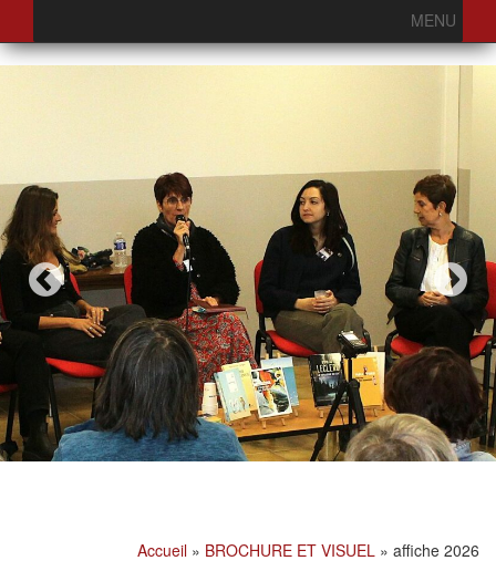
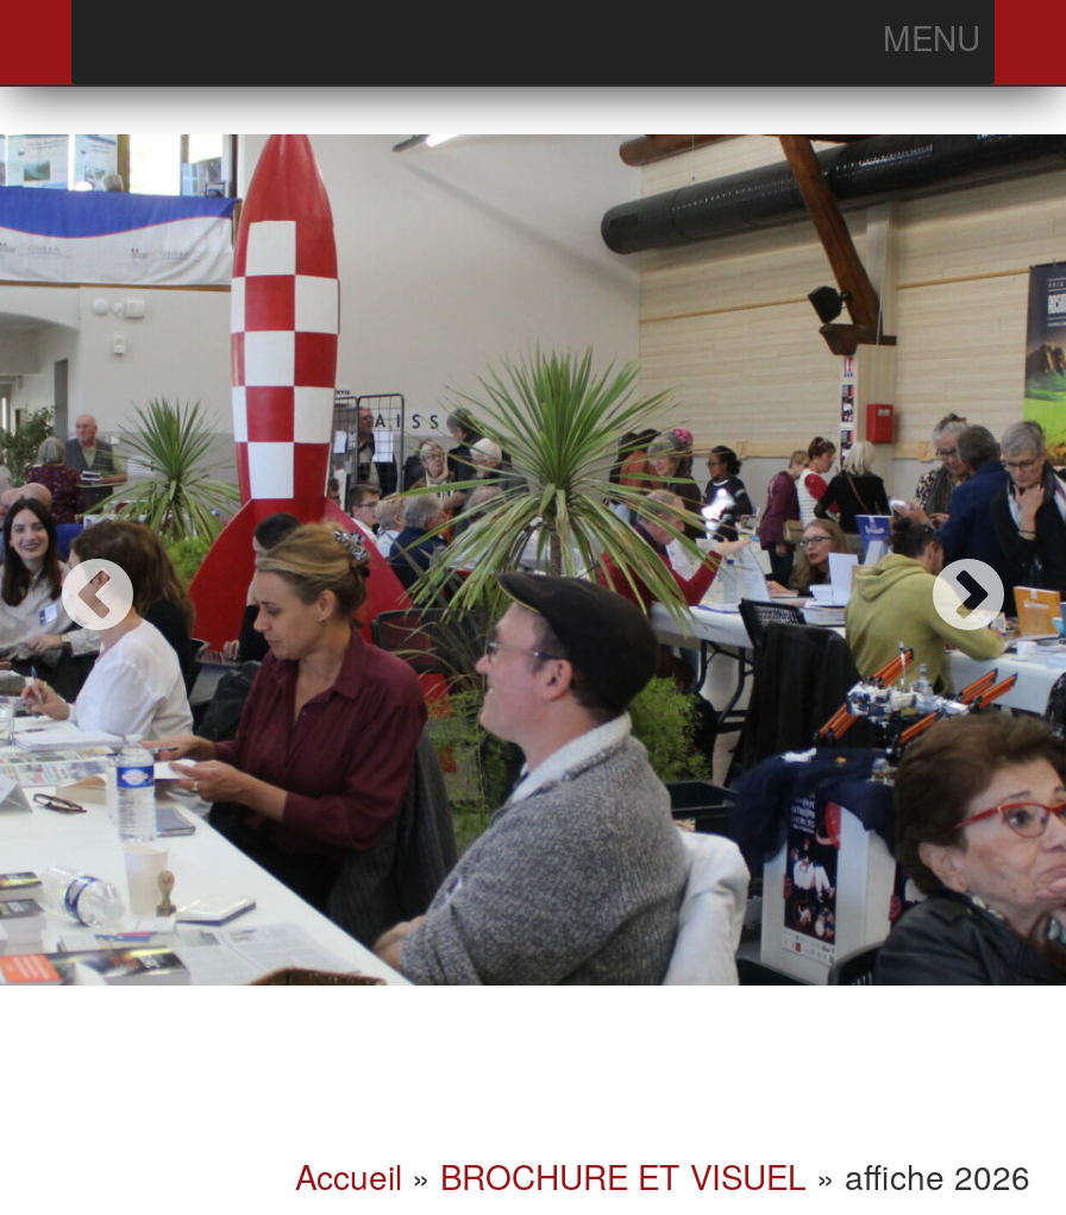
[3,65,493,463] [image] -> [7,132,1059,988] [image]

